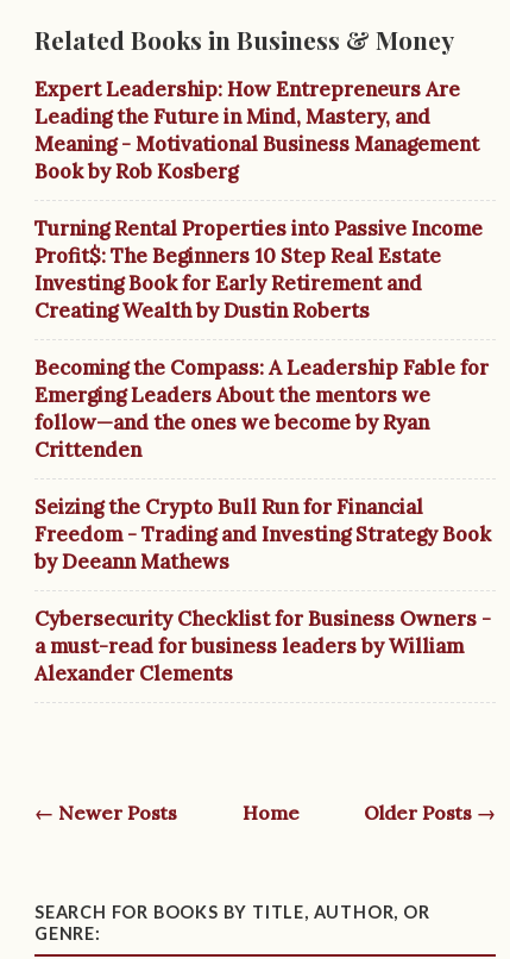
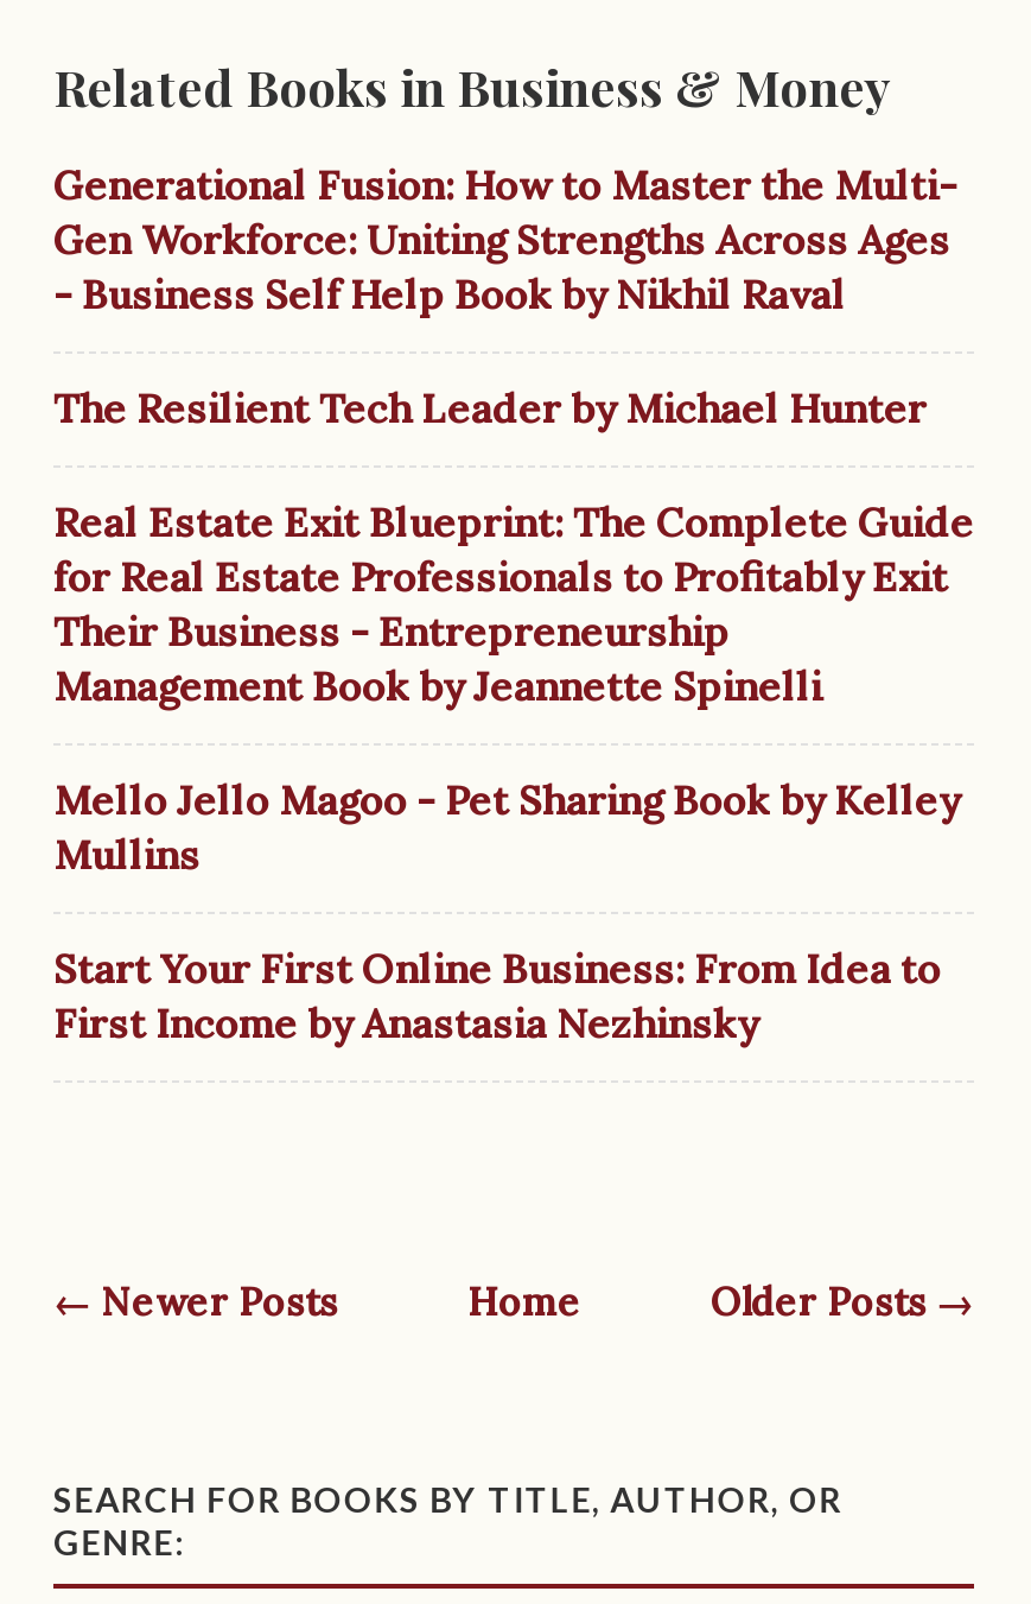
[34,76,479,185] Expert Leadership: How Entrepreneurs Are | Leading the Future in Mind, Mastery, and | Meaning - Motivational Business Management | Book by Rob Kosberg -> [53,159,957,321] Generational Fusion: How to Master the Multi- | Gen Workforce: Uniting Strengths Across Ages | - Business Self Help Book by Nikhil Raval
[34,215,483,324] Turning Rental Properties into Passive Income | Profit$: The Beginners 10 Step Real Estate | Investing Book for Early Retirement and | Creating Wealth by Dustin Roberts -> [53,383,927,435] The Resilient Tech Leader by Michael Hunter
[34,355,489,463] Becoming the Compass: A Leadership Fable for | Emerging Leaders About the mentors we | follow—and the ones we become by Ryan | Crittenden -> [53,497,974,713] Real Estate Exit Blueprint: The Complete Guide | for Real Estate Professionals to Profitably Exit | Their Business - Entrepreneurship | Management Book by Jeannette Spinelli
[34,494,491,575] Seizing the Crypto Bull Run for Financial | Freedom - Trading and Investing Strategy Book | by Deeann Mathews -> [53,774,960,881] Mello Jello Magoo - Pet Sharing Book by Kelley | Mullins
[34,606,491,687] Cybersecurity Checklist for Business Owners - | a must-read for business leaders by William | Alexander Clements -> [53,943,941,1050] Start Your First Online Business: From Idea to | First Income by Anastasia Nezhinsky

